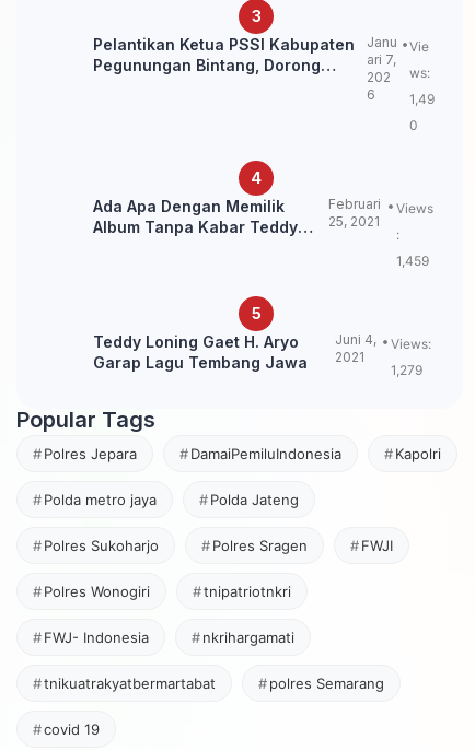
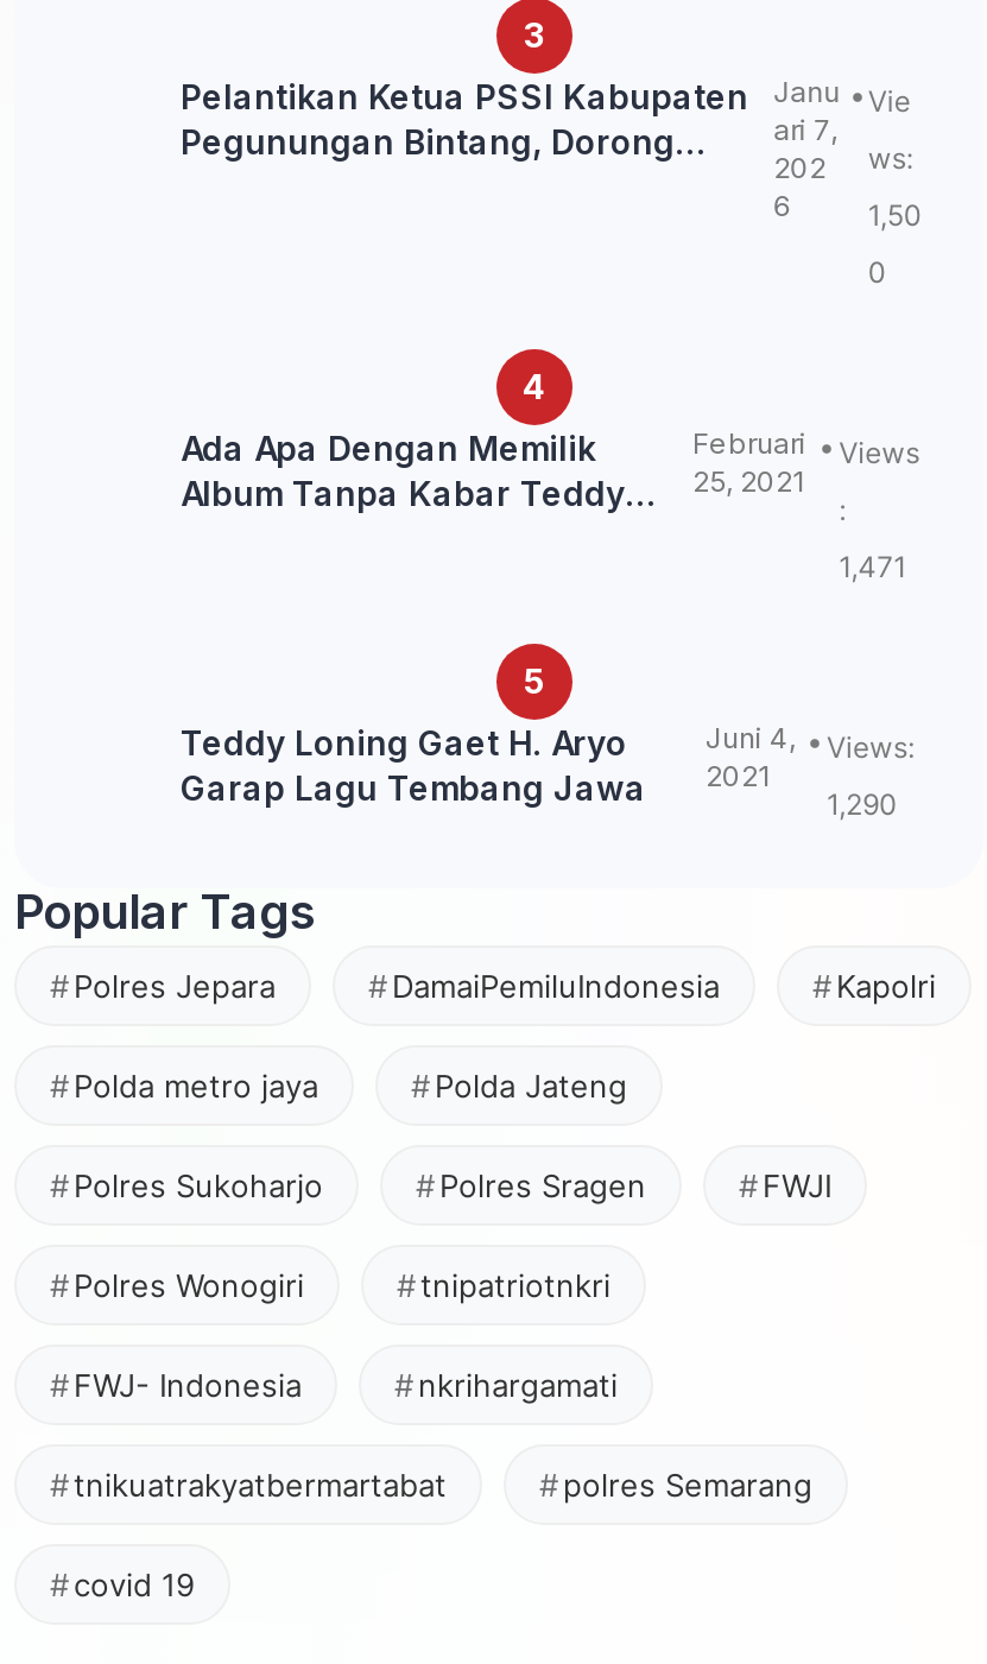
[410,91,435,107] 1,49 -> [868,197,923,233] 1,50
[396,253,429,269] 1,459 -> [839,549,908,584] 1,471
[391,362,423,378] 1,279 -> [827,786,898,822] 1,290

